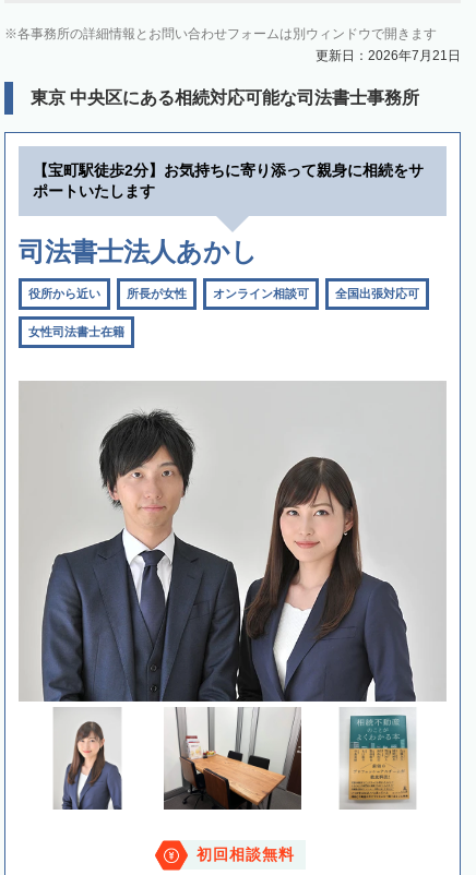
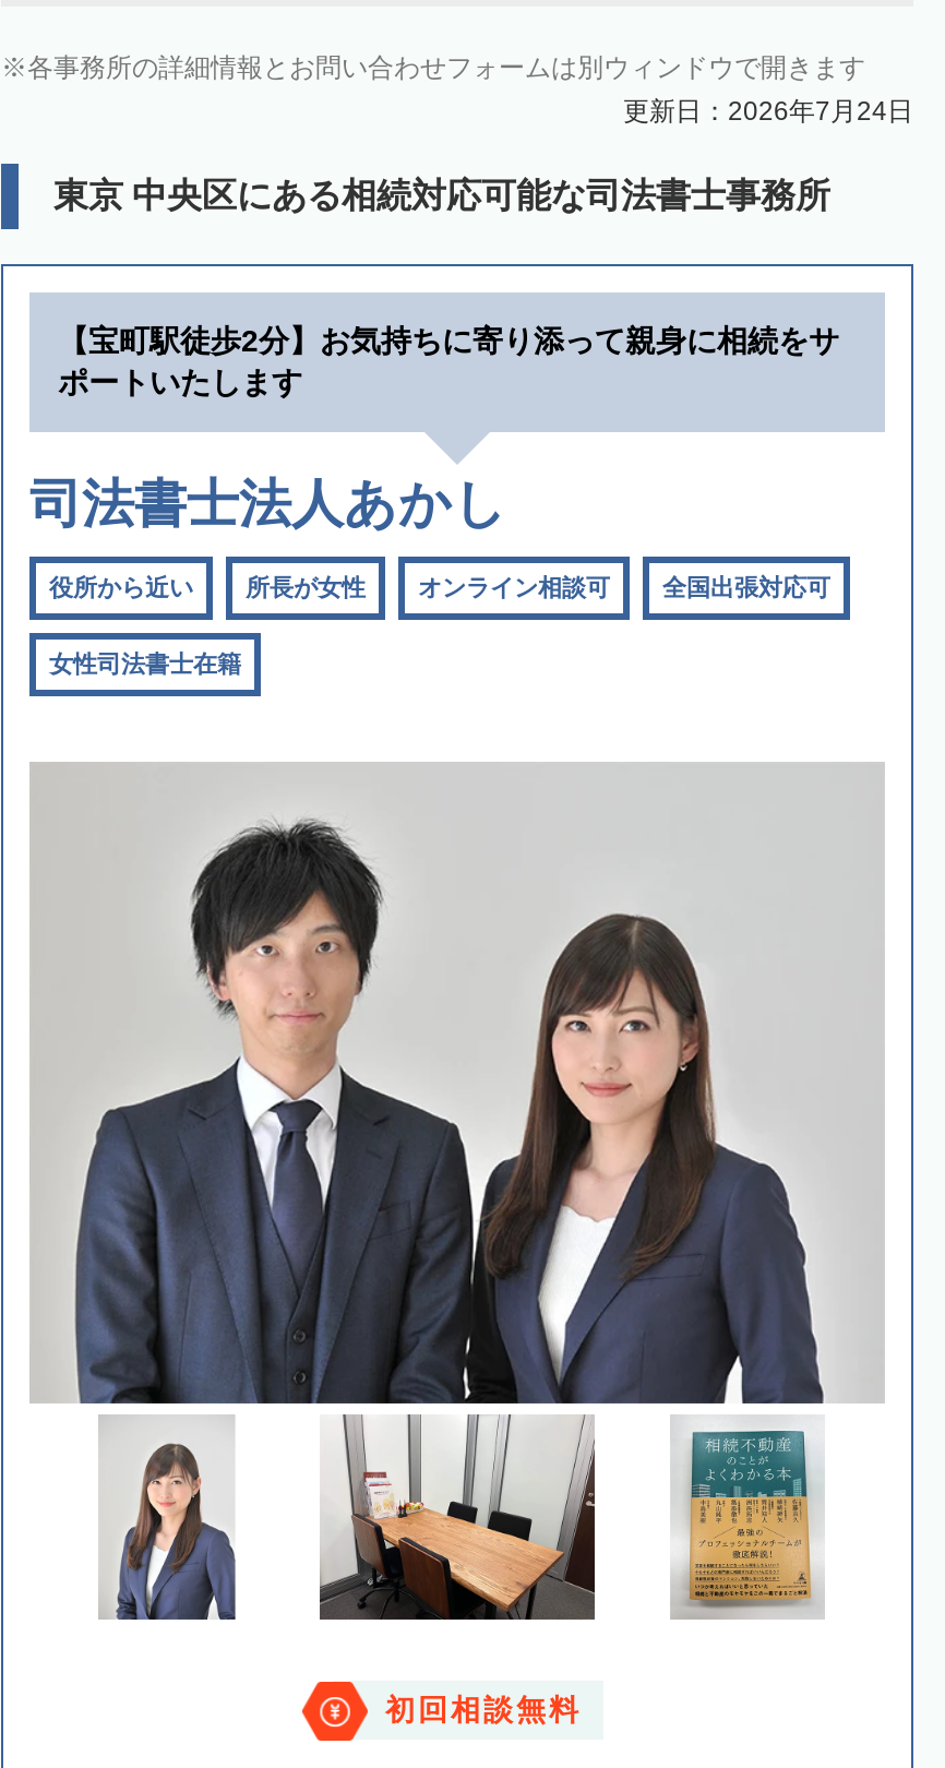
[316,48,461,63] 更新日：2026年7月21日 -> [623,96,913,127] 更新日：2026年7月24日

